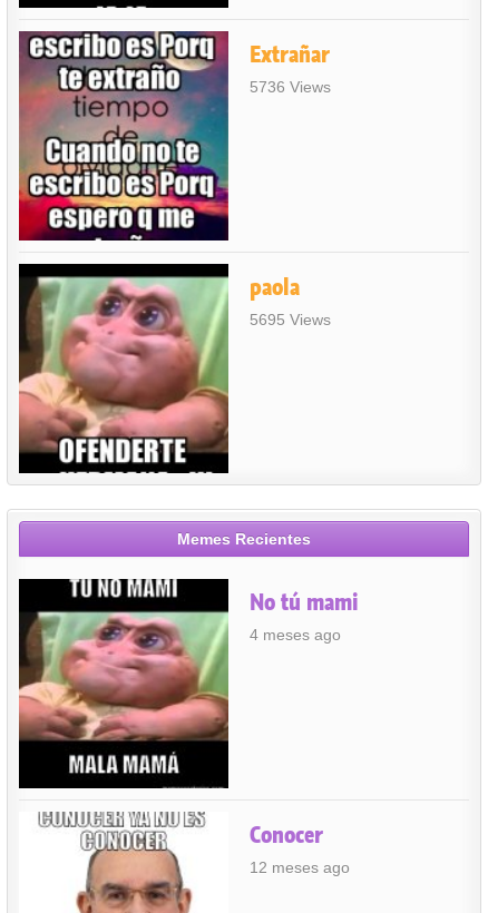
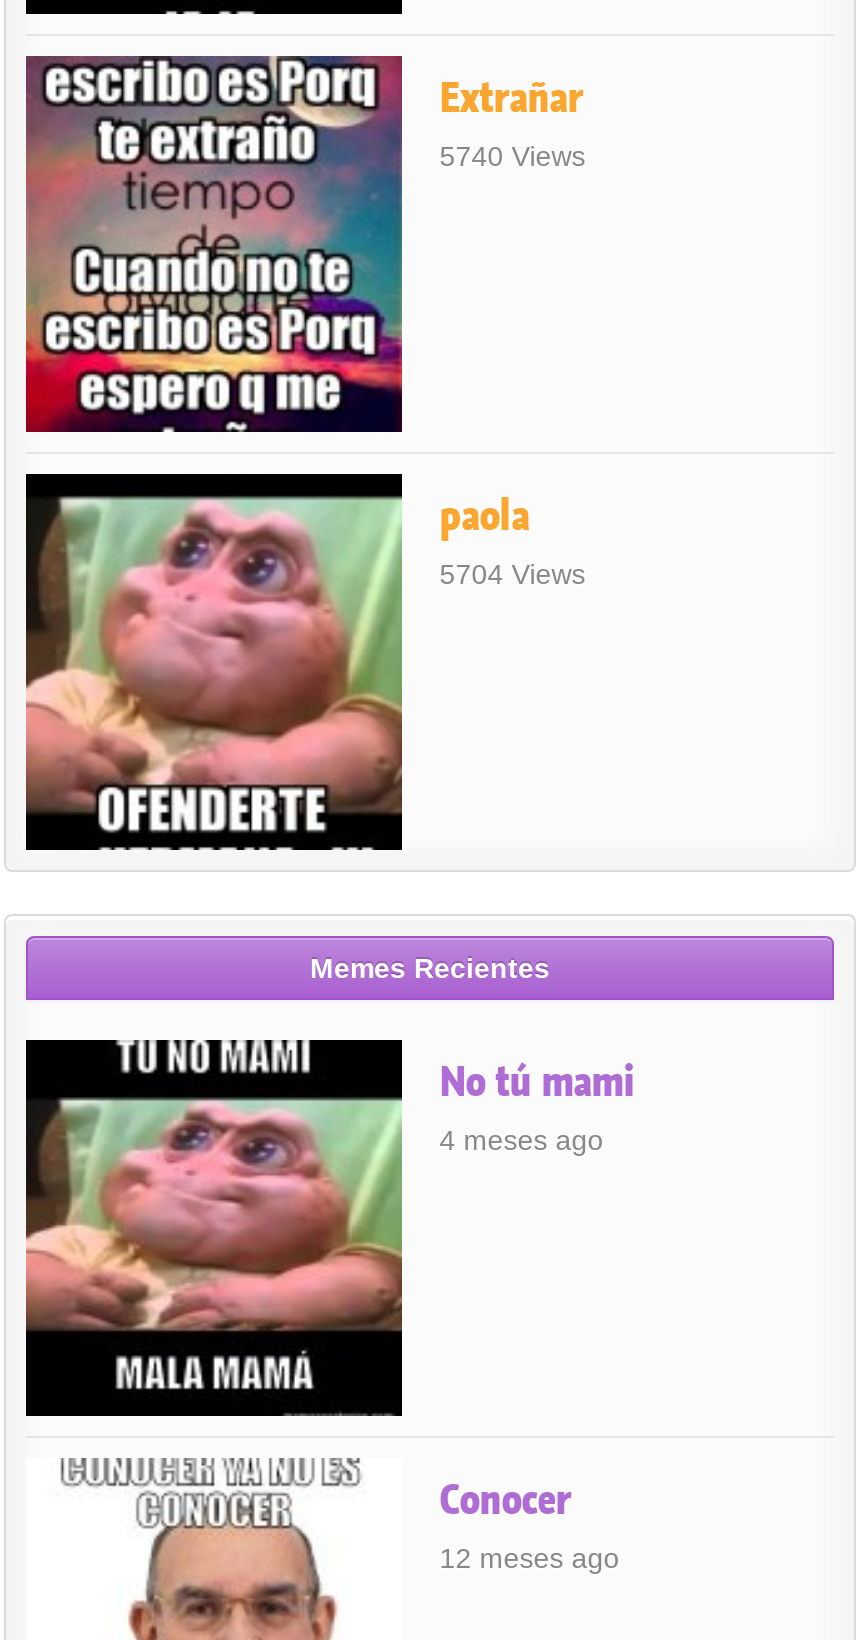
[249,78,331,96] 5736 Views -> [440,140,586,172] 5740 Views
[249,311,331,328] 5695 Views -> [440,558,586,590] 5704 Views

